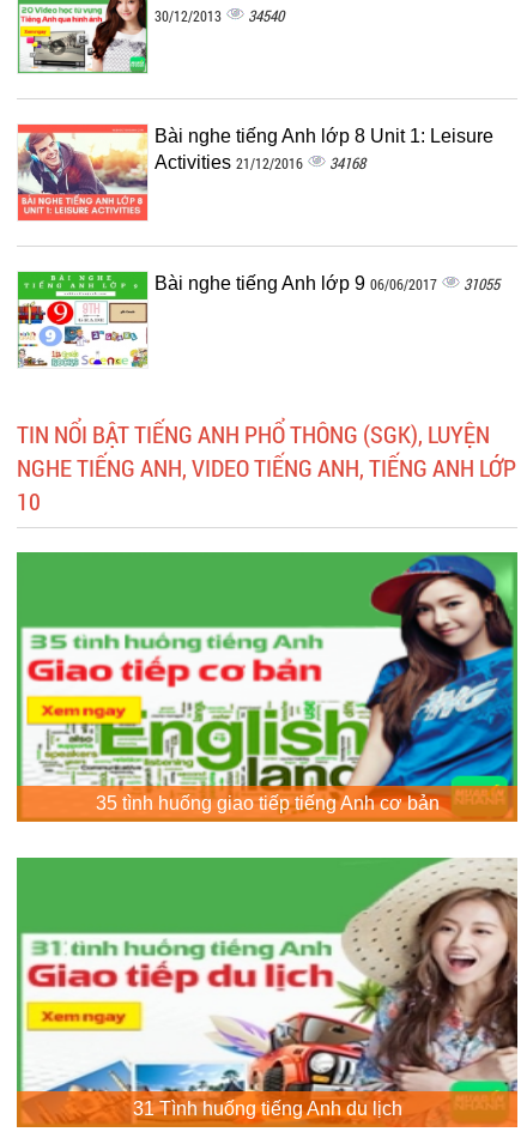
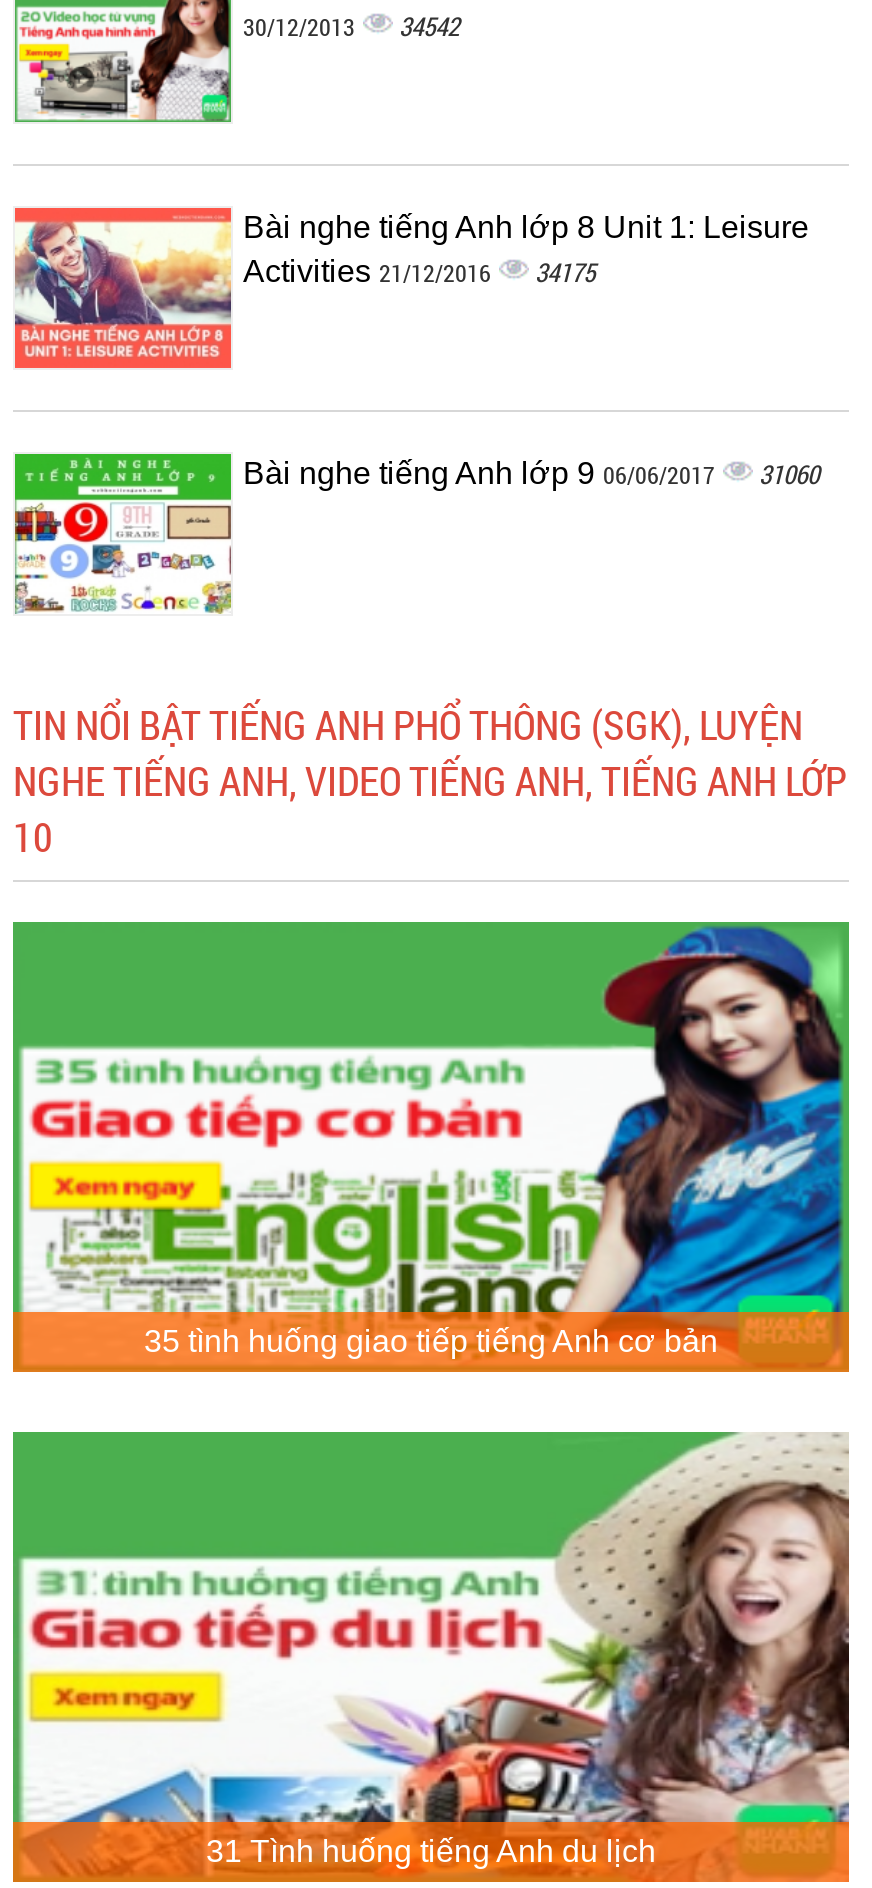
[155,5,284,26] 30/12/2013 34540 -> [243,8,459,44] 30/12/2013 34542
[155,152,365,173] Activities 21/12/2016 34168 -> [243,254,595,290] Activities 21/12/2016 34175
[155,273,499,294] Bài nghe tiếng Anh lớp 9 06/06/2017 31055 -> [243,456,819,492] Bài nghe tiếng Anh lớp 9 06/06/2017 31060

